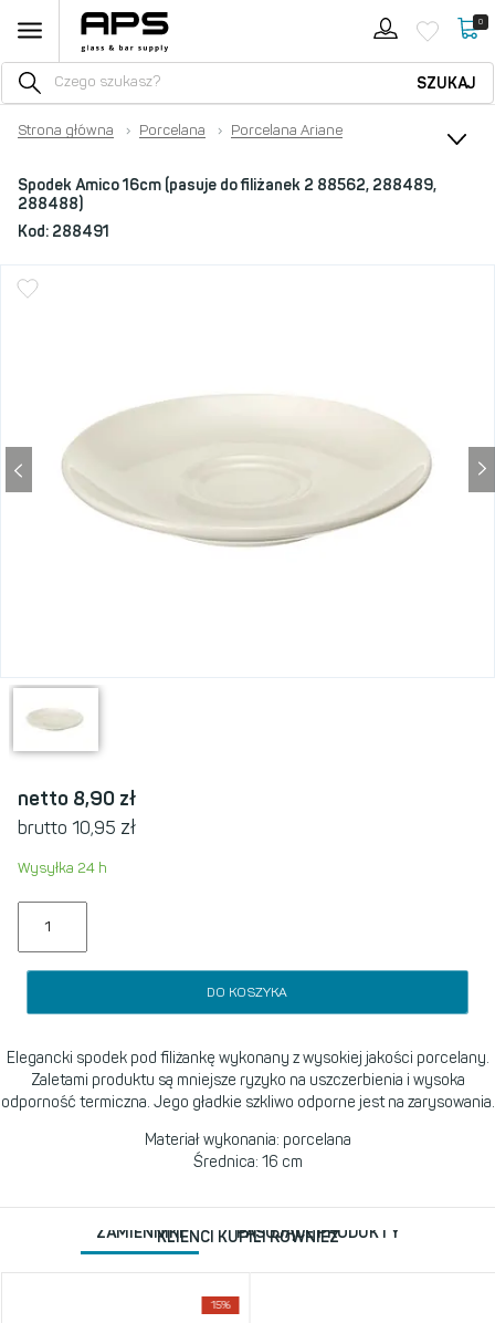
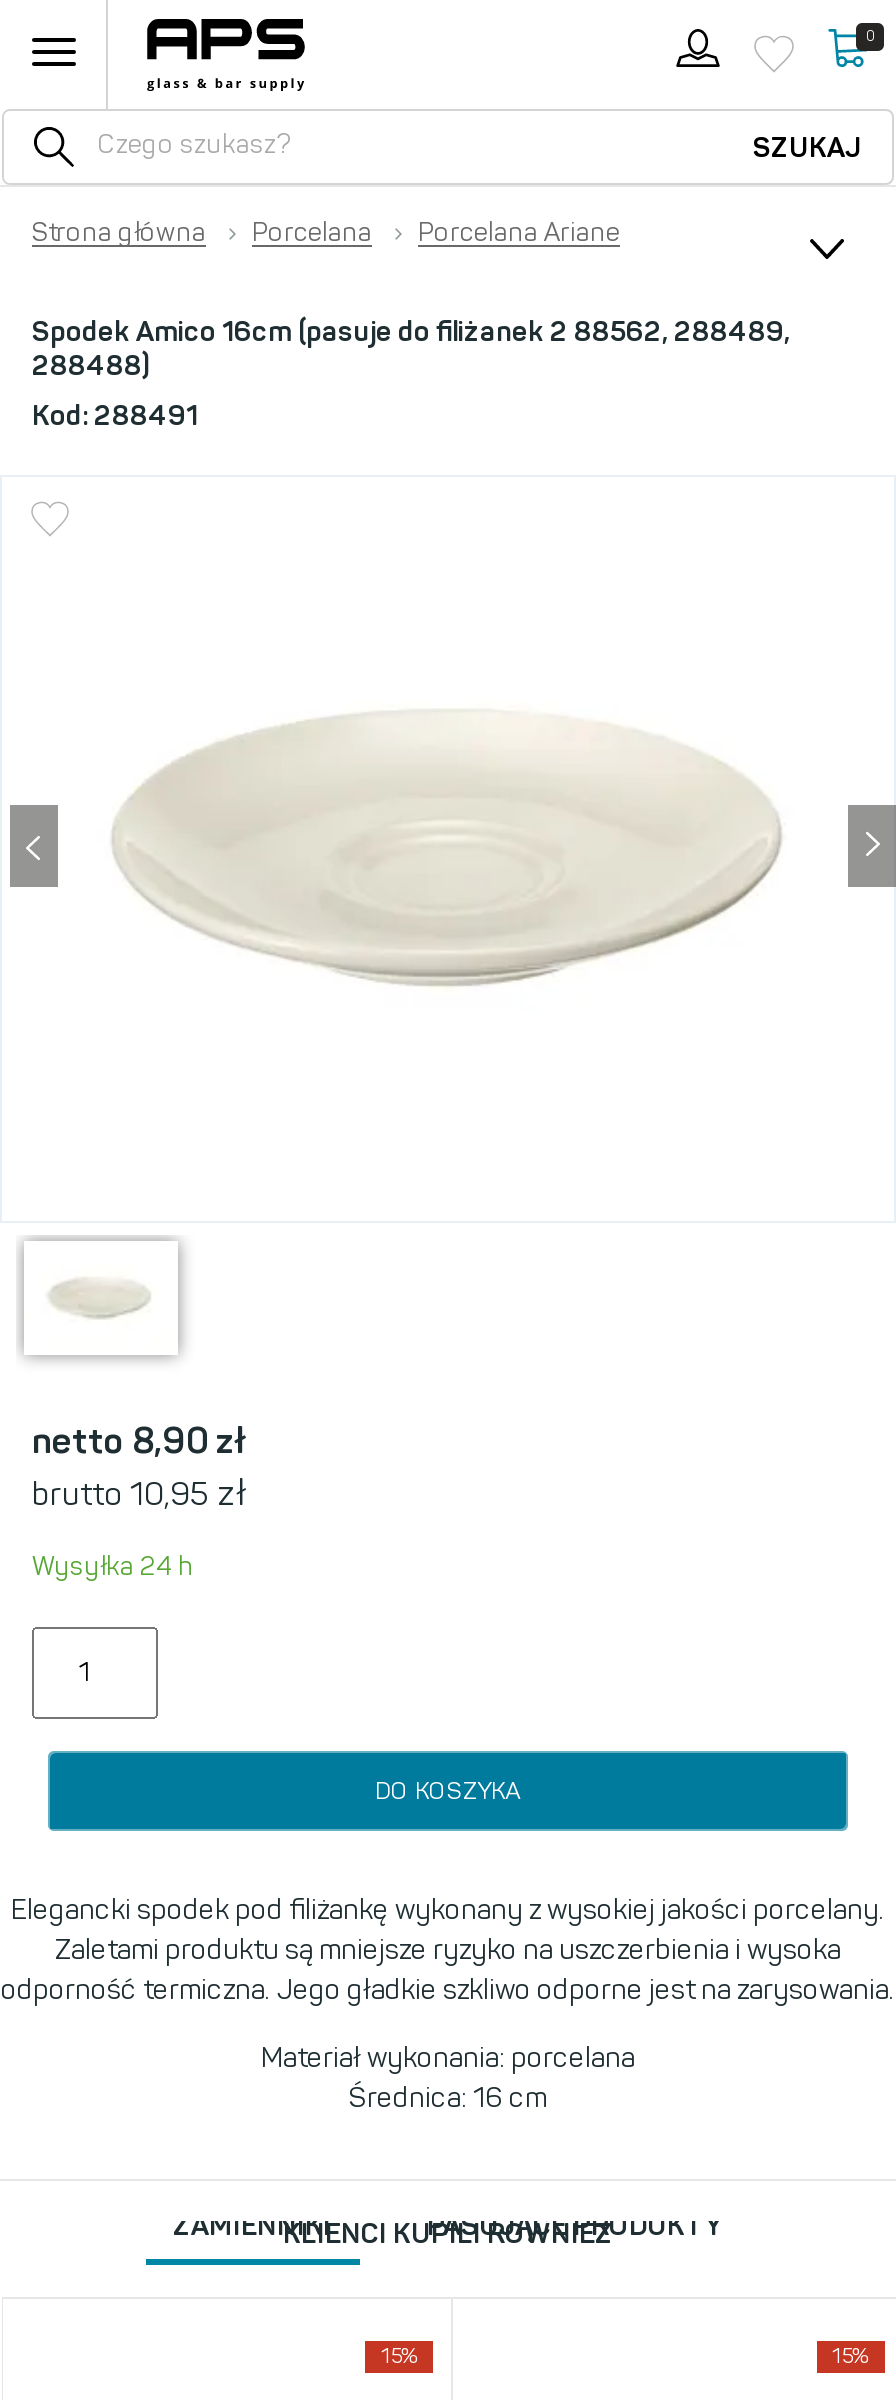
none -> [832,2345,868,2369] 15%

